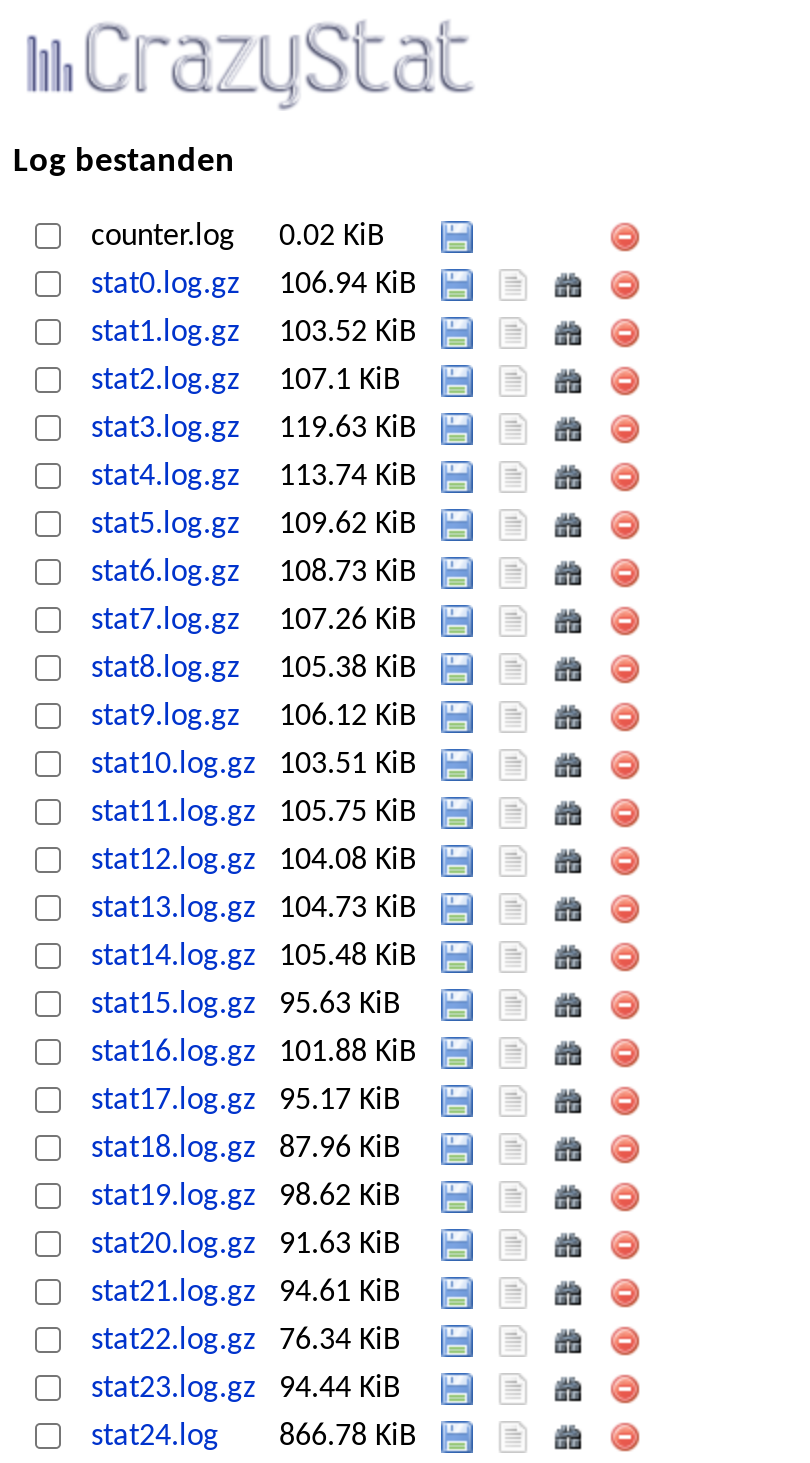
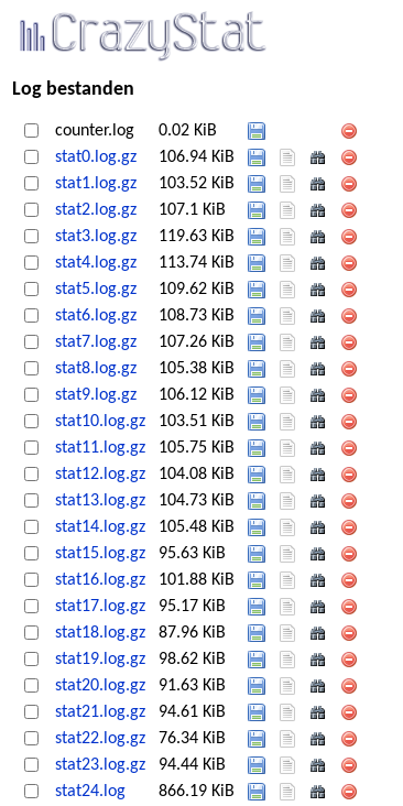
[91,1421,417,1453] stat24.log 866.78 KiB -> [55,783,235,801] stat24.log 866.19 KiB

